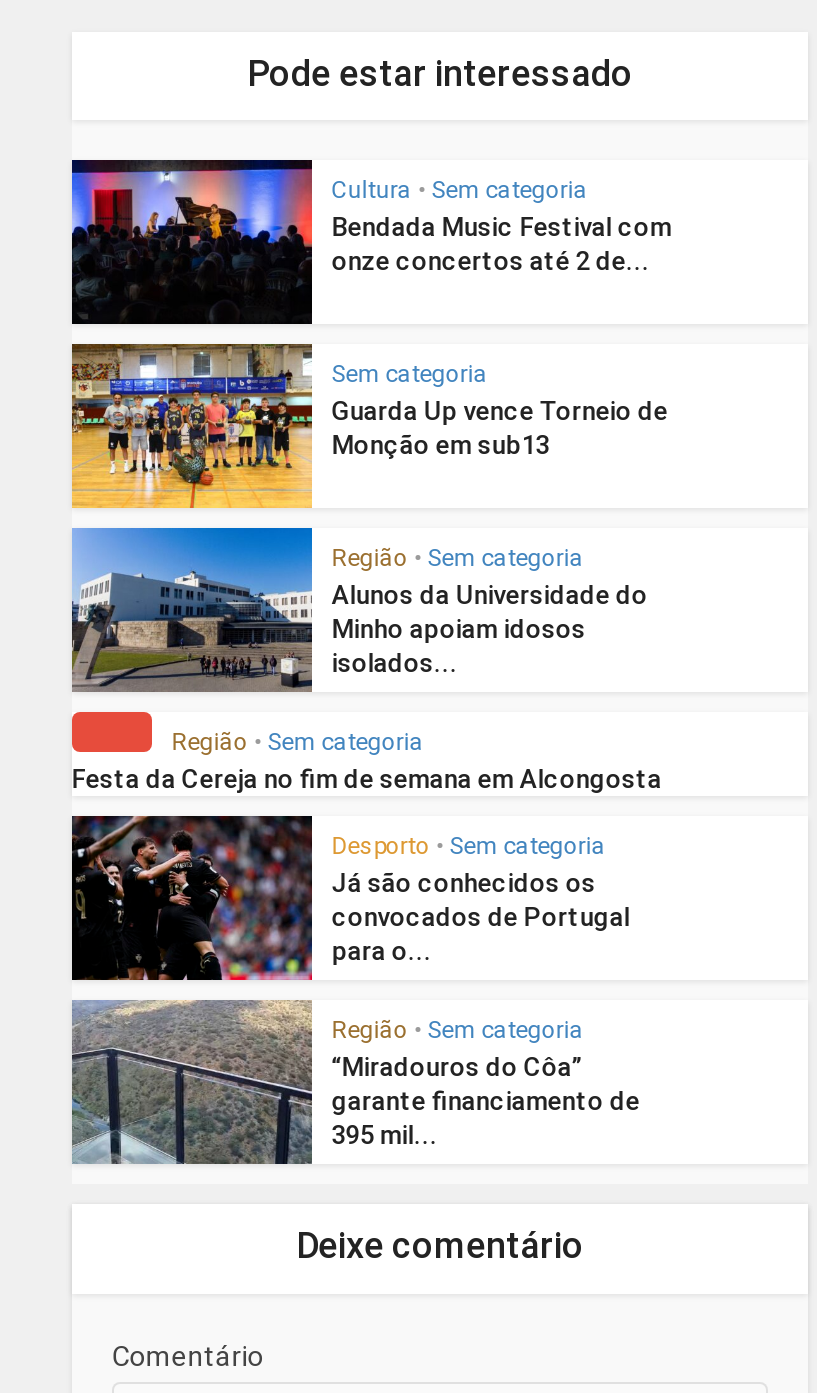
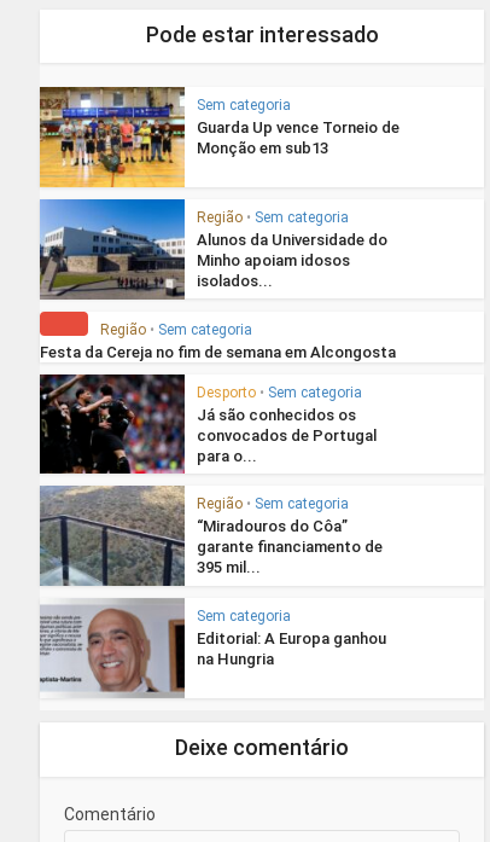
[70,158,671,326] [image] | Cultura • Sem categoria | Bendada Music Festival com | onze concertos até 2 de... -> none
moved [68,340,667,1151] -> [37,85,399,576]: [image] | Sem categoria | Guarda Up vence Torneio de | ... | garante financiamento de | 395 mil...
none -> [41,599,386,696] [image] | Sem categoria | Editorial: A Europa ganhou | na Hungria

